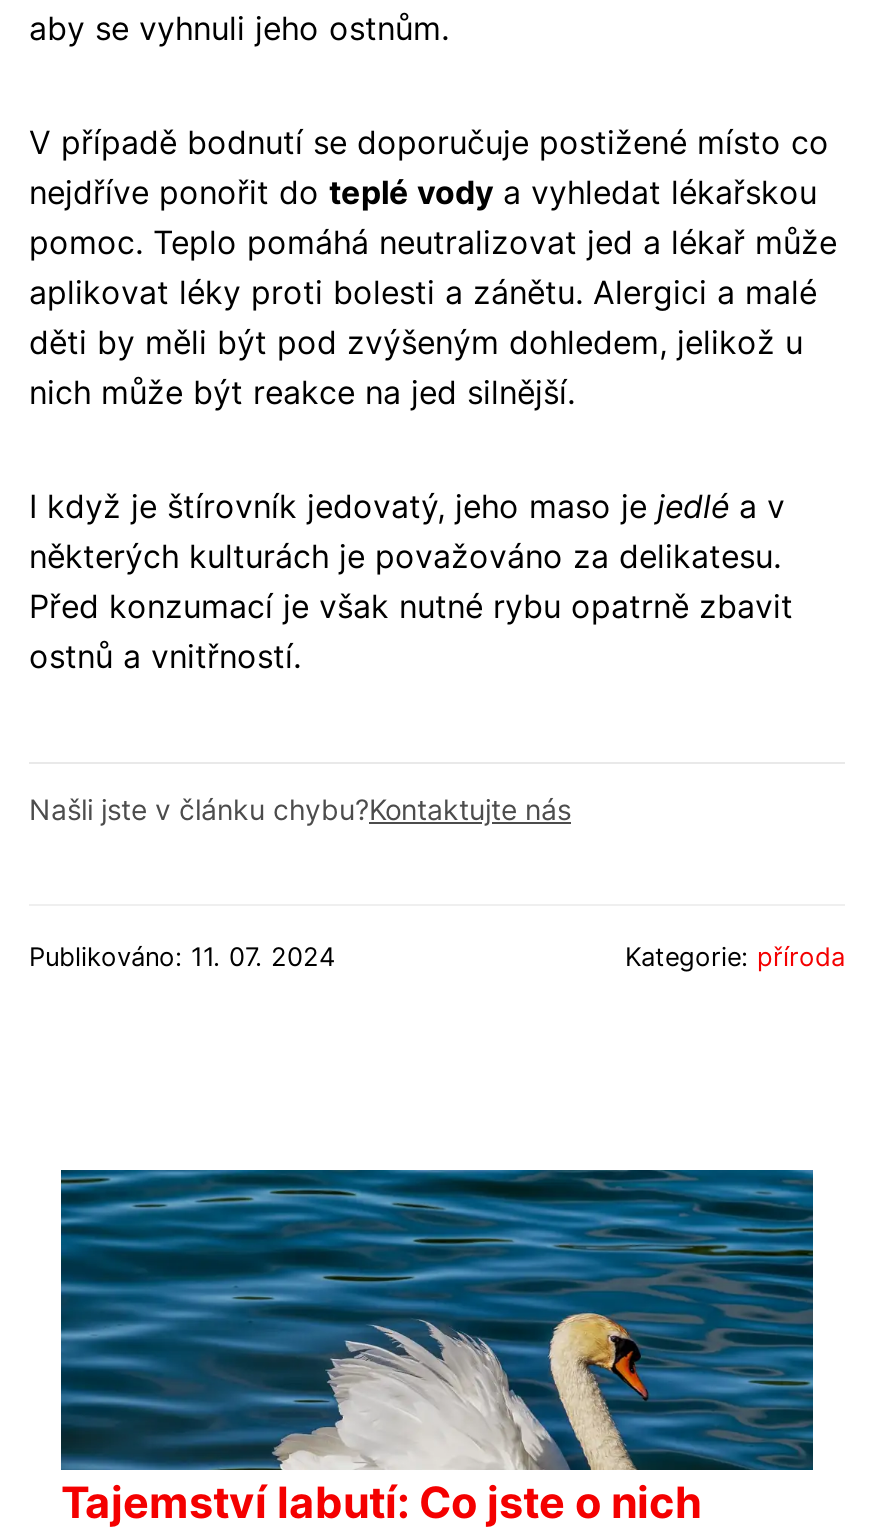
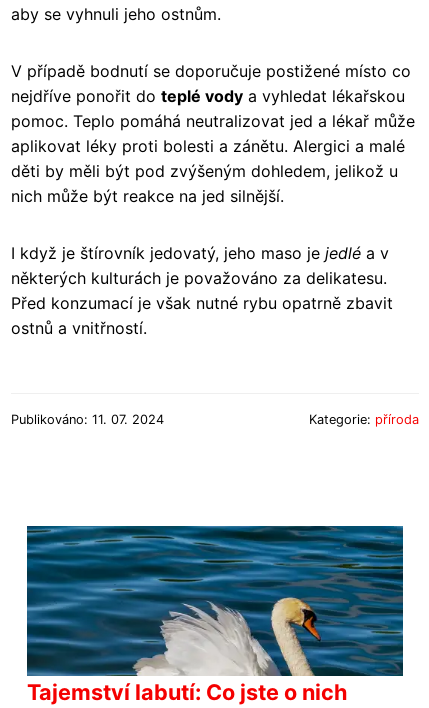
[29,791,571,825] Našli jste v článku chybu?Kontaktujte nás -> none

